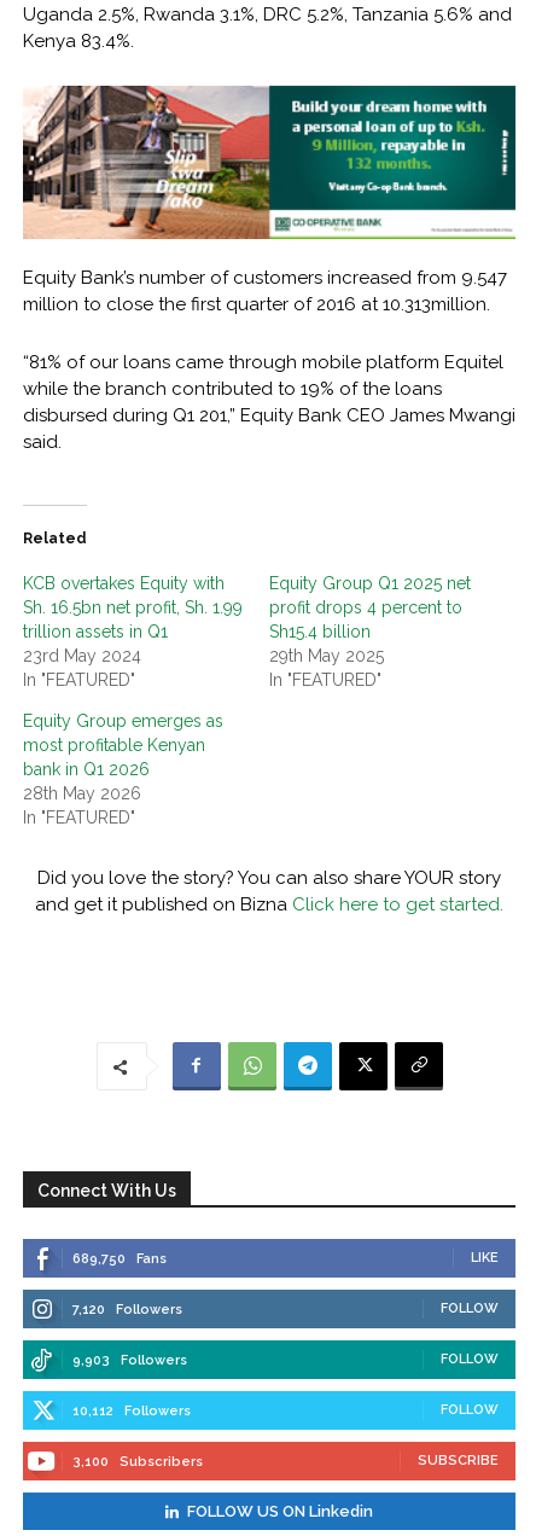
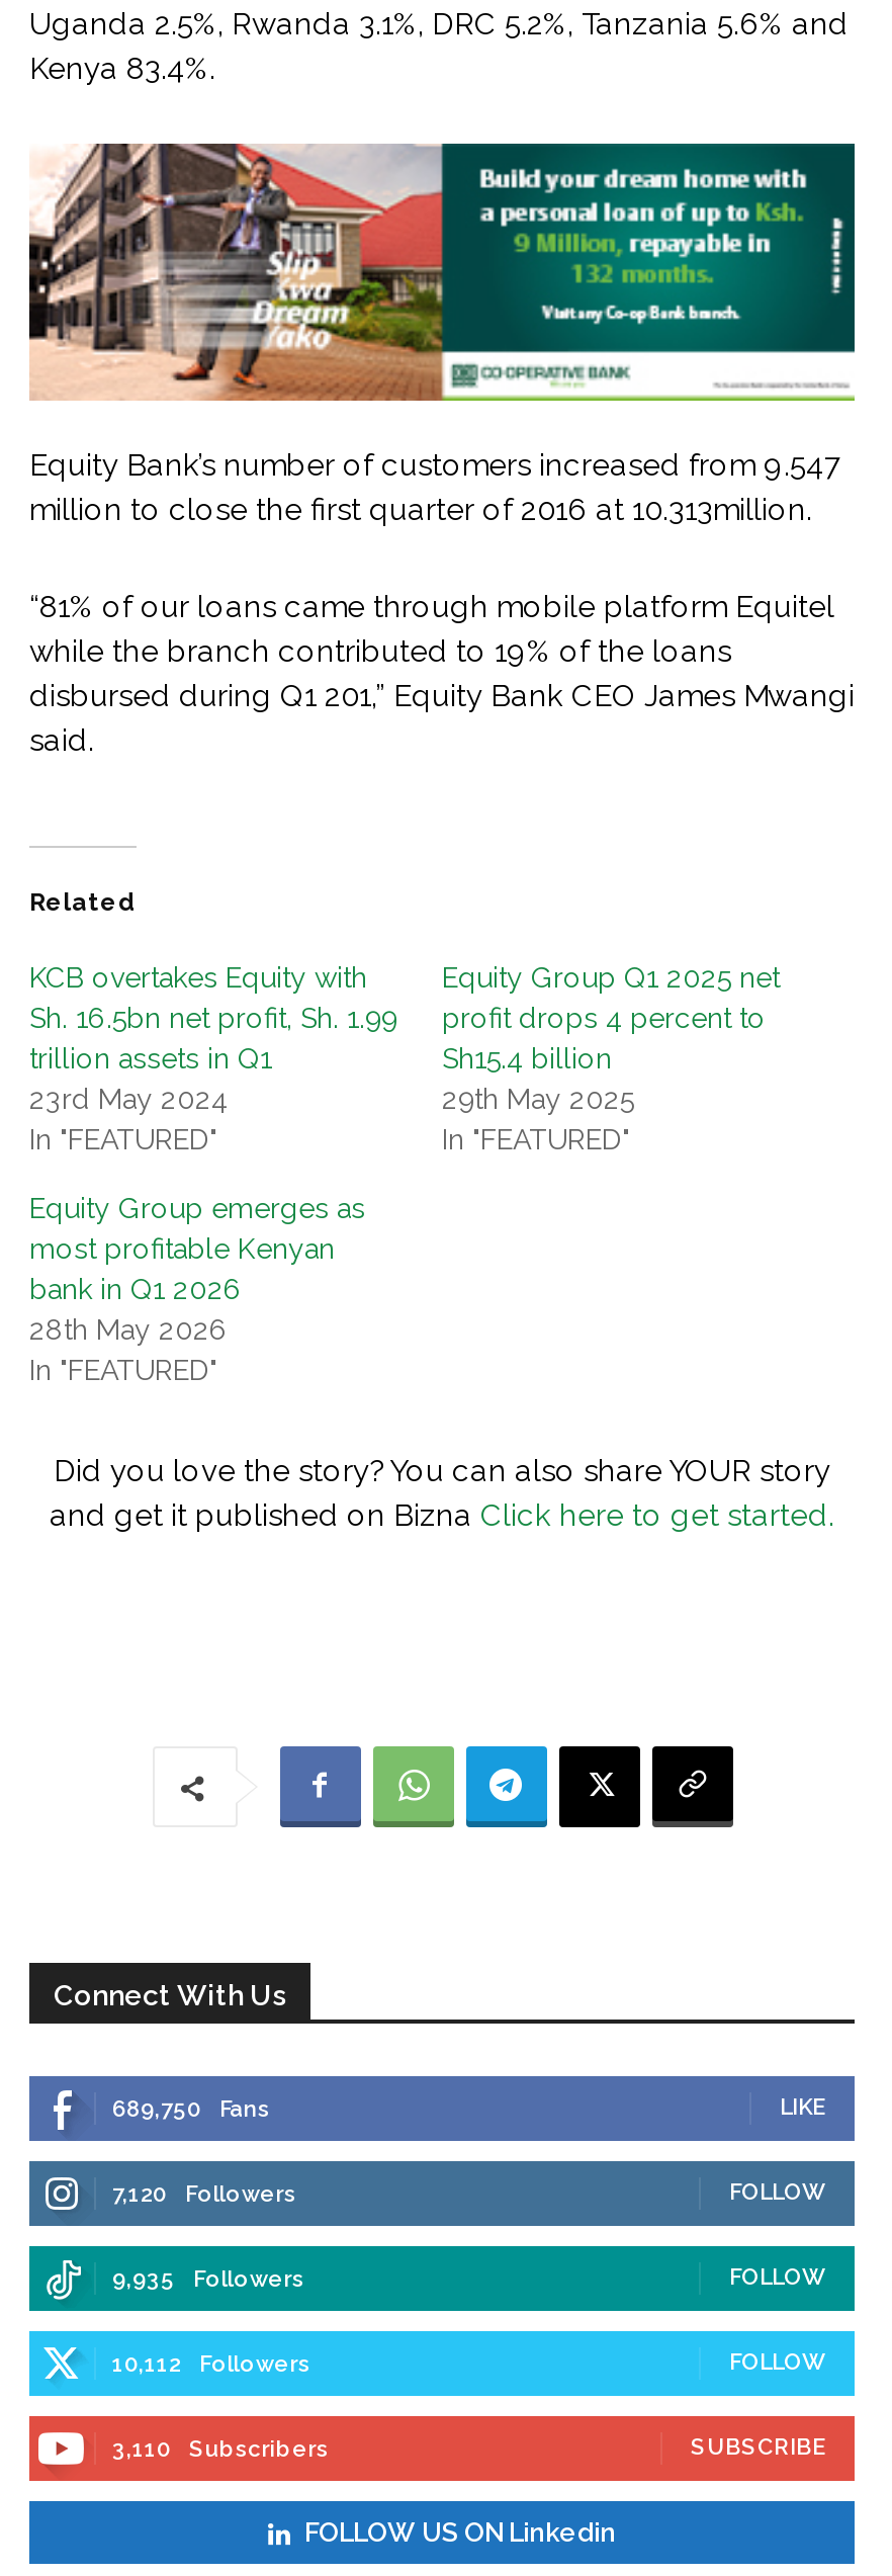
[72,1353,187,1369] 9,903 Followers -> [112,2267,304,2294] 9,935 Followers
[72,1454,203,1470] 3,100 Subscribers -> [112,2437,329,2464] 3,110 Subscribers

